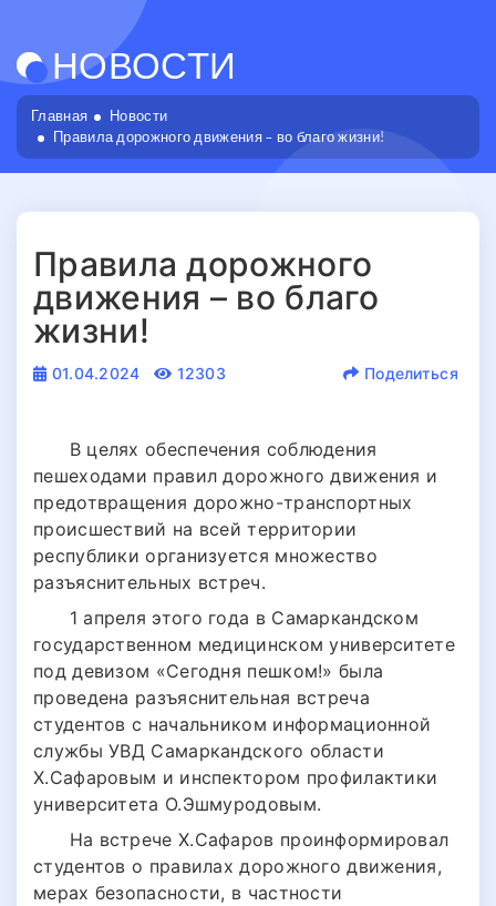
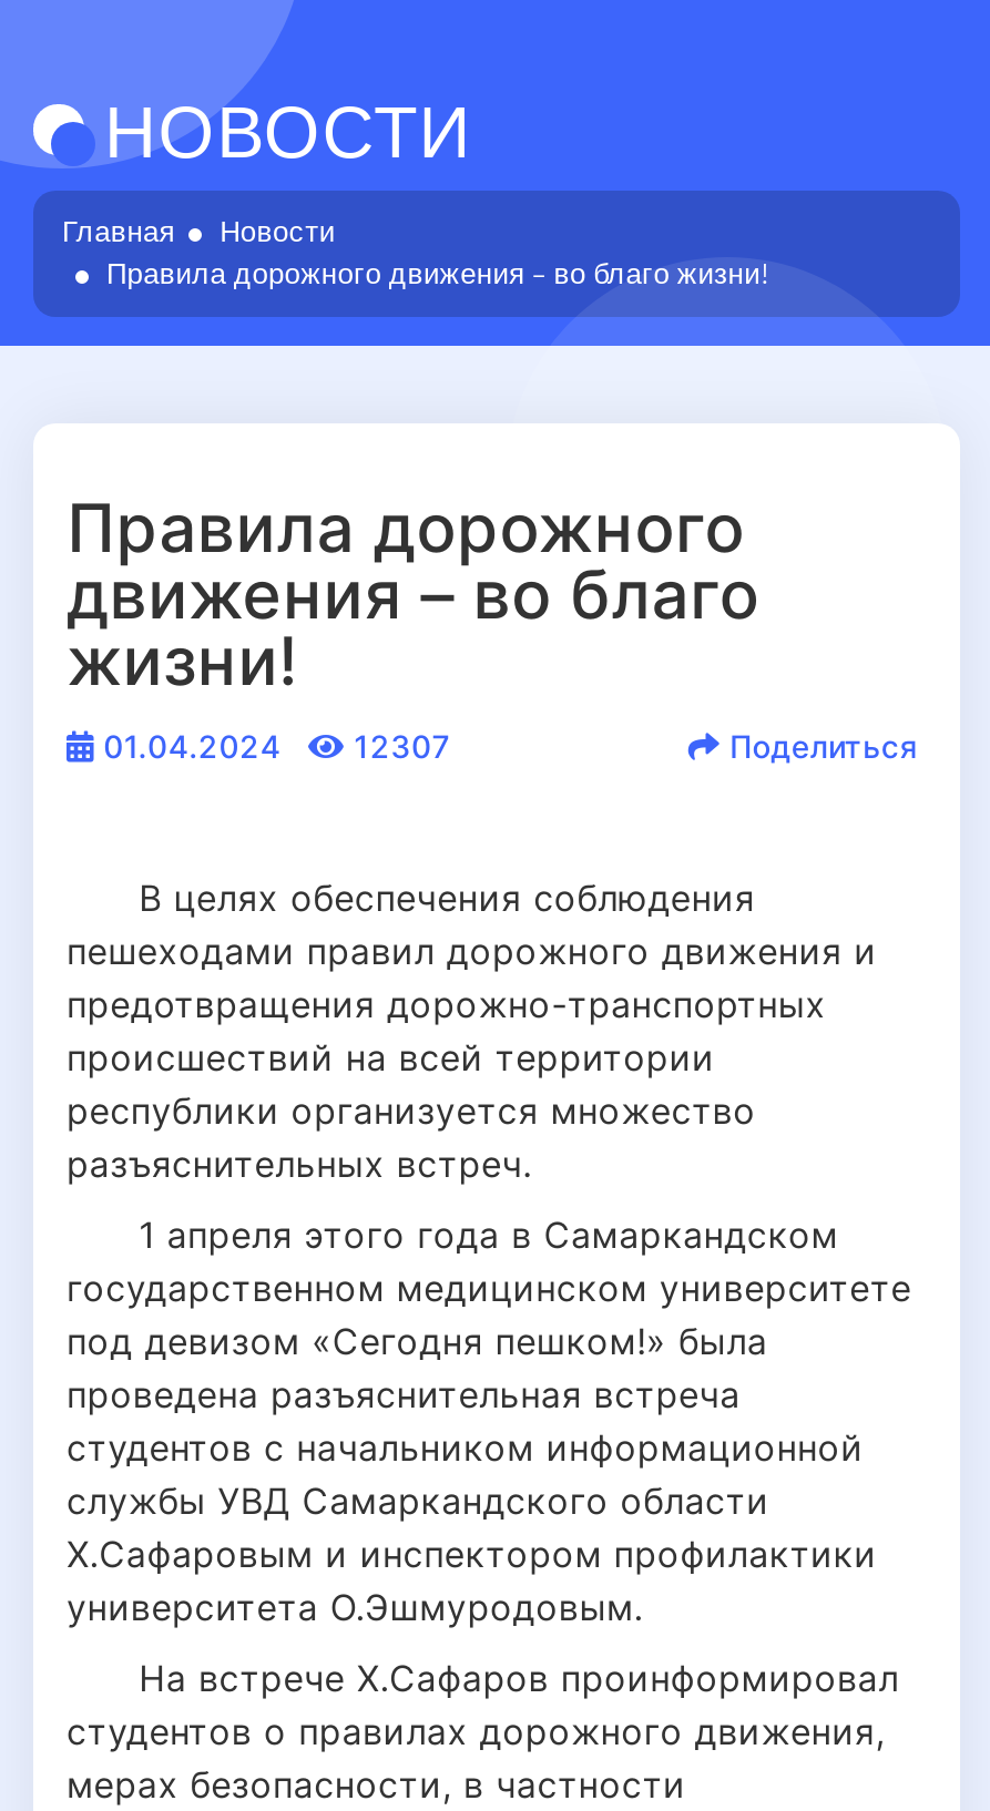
[52,364,226,383] 01.04.2024 12303 -> [103,728,450,765] 01.04.2024 12307

